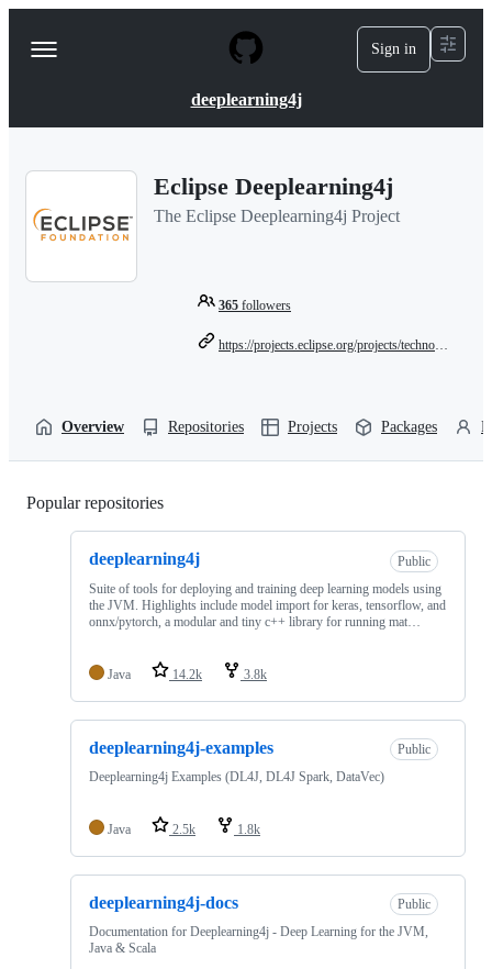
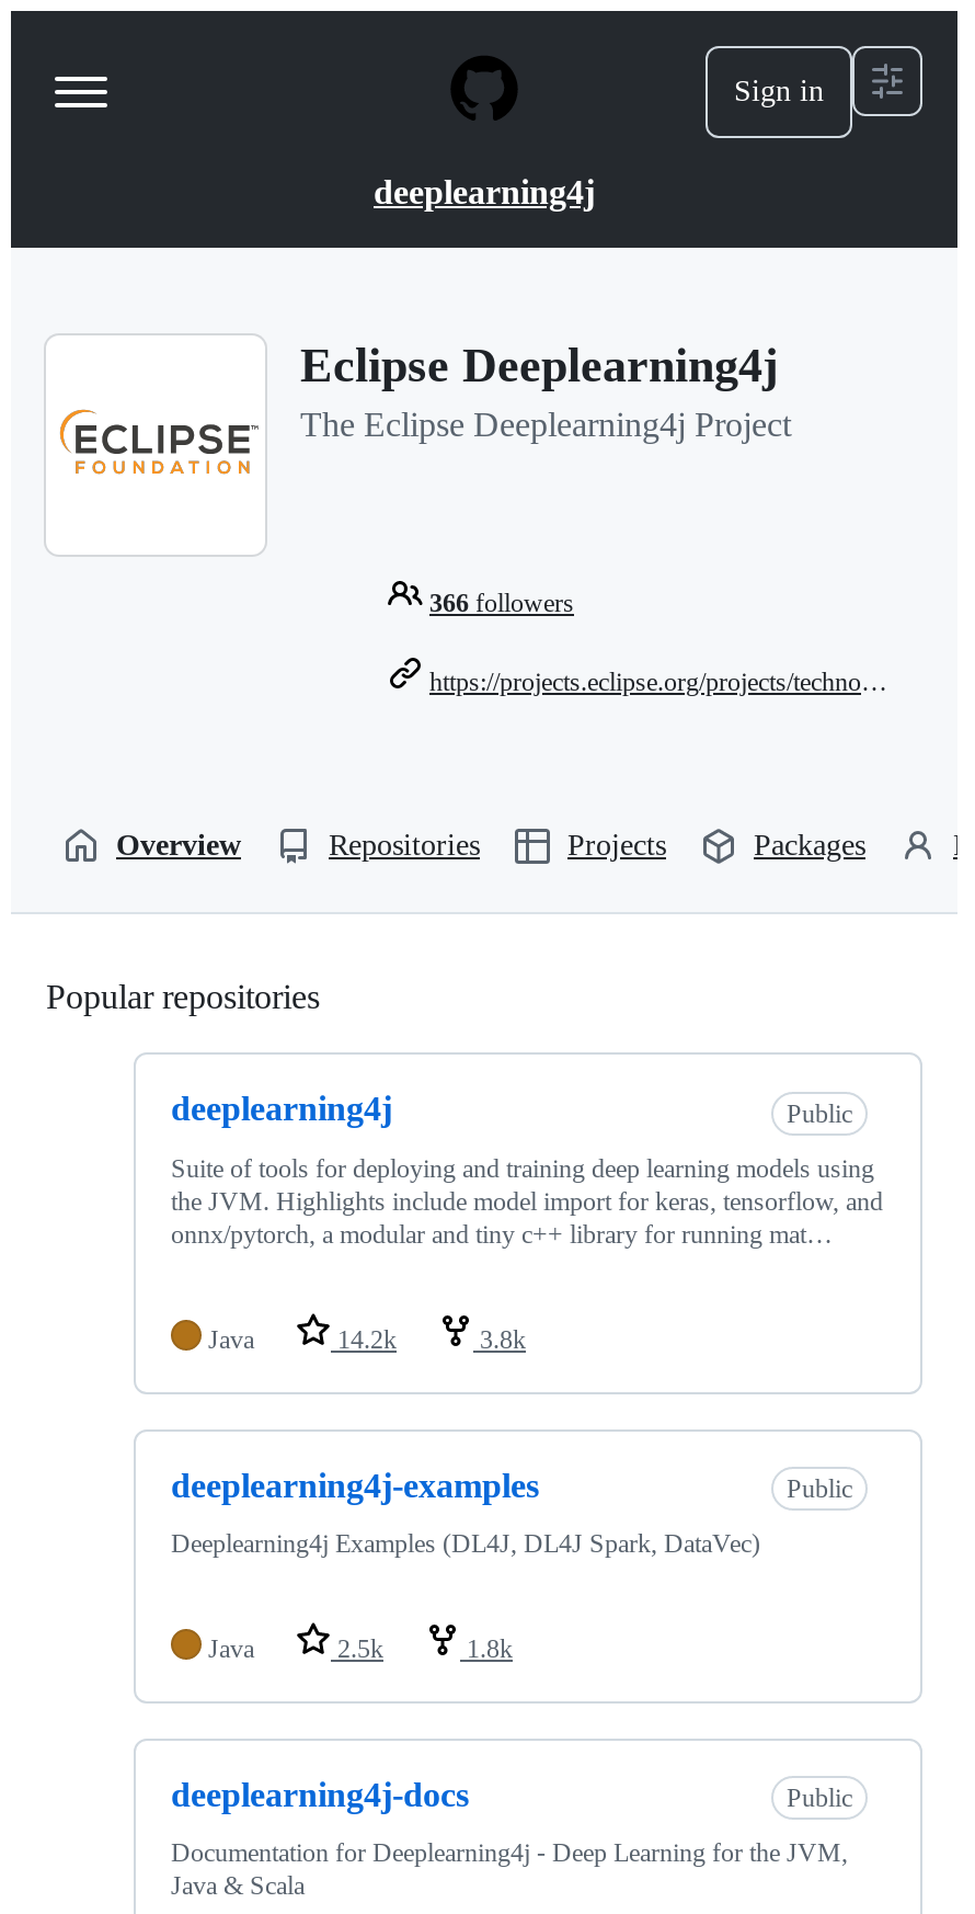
[219,298,291,313] 365 followers -> [429,588,574,618] 366 followers

